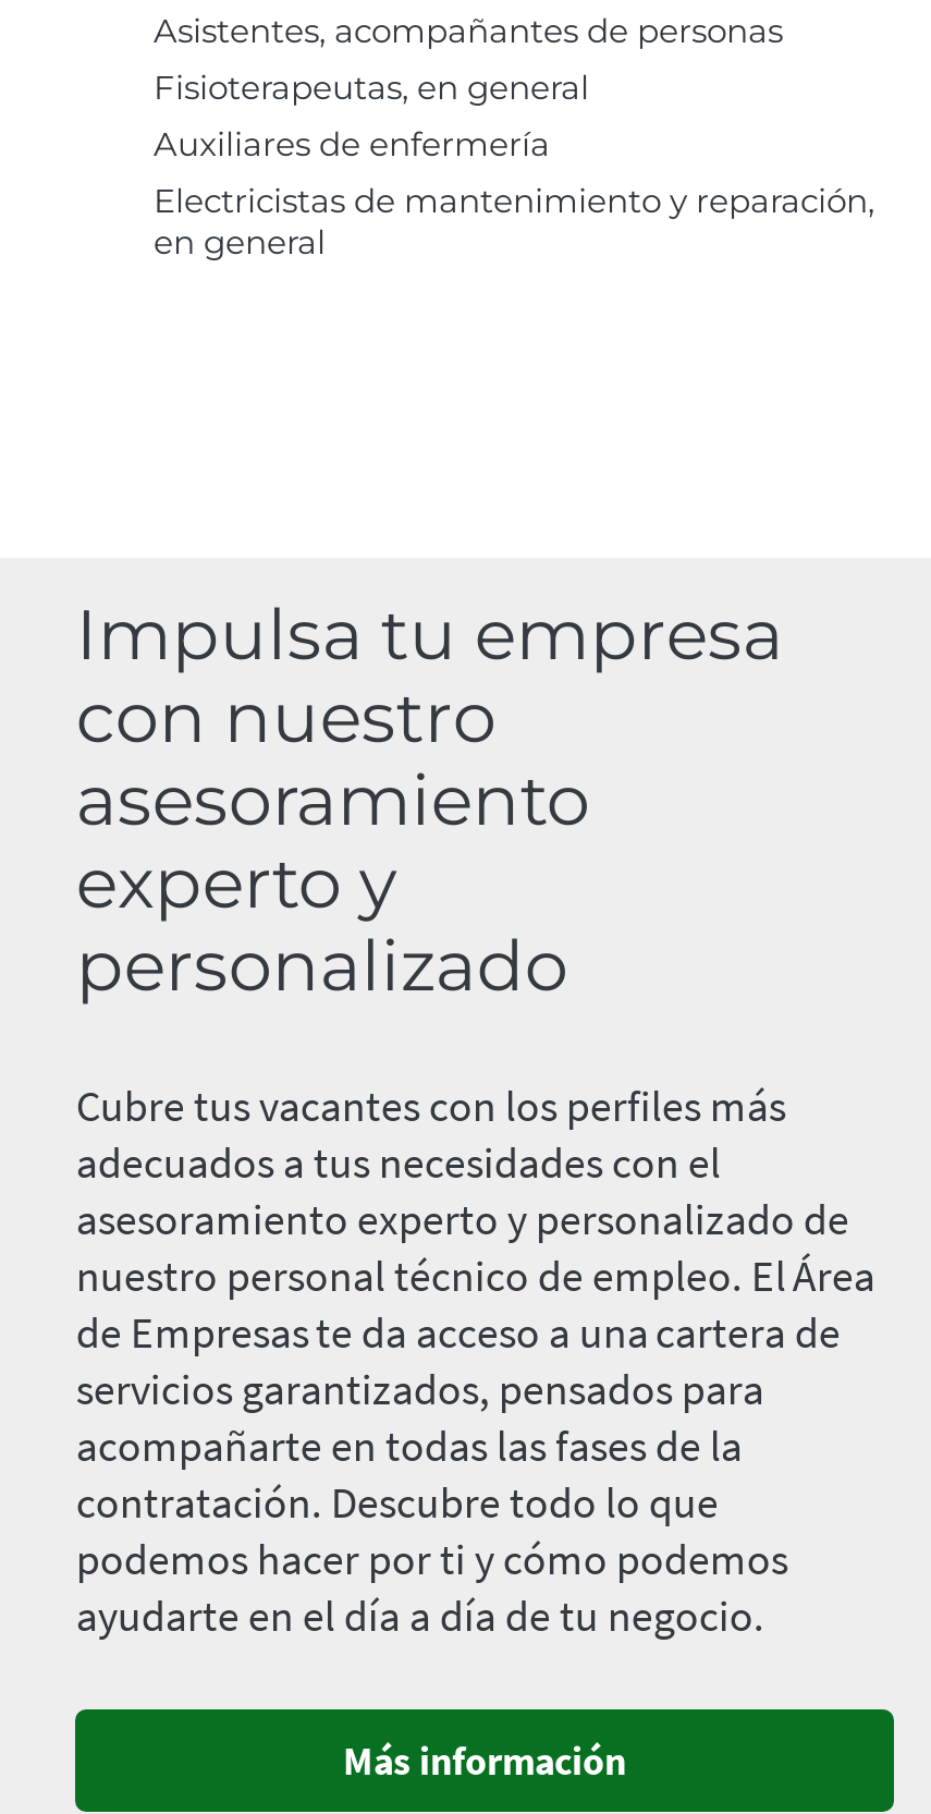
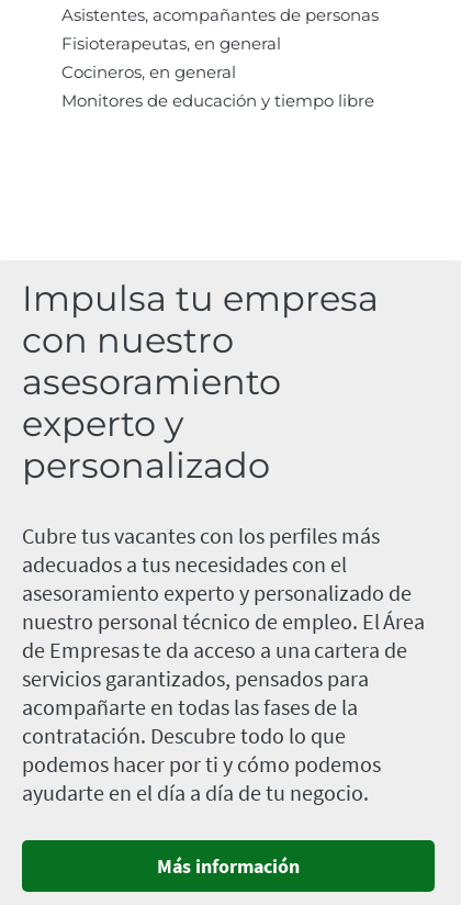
[154,122,874,262] Auxiliares de enfermería | Electricistas de mantenimiento y reparación, | en general -> [61,62,374,111] Cocineros, en general | Monitores de educación y tiempo libre

